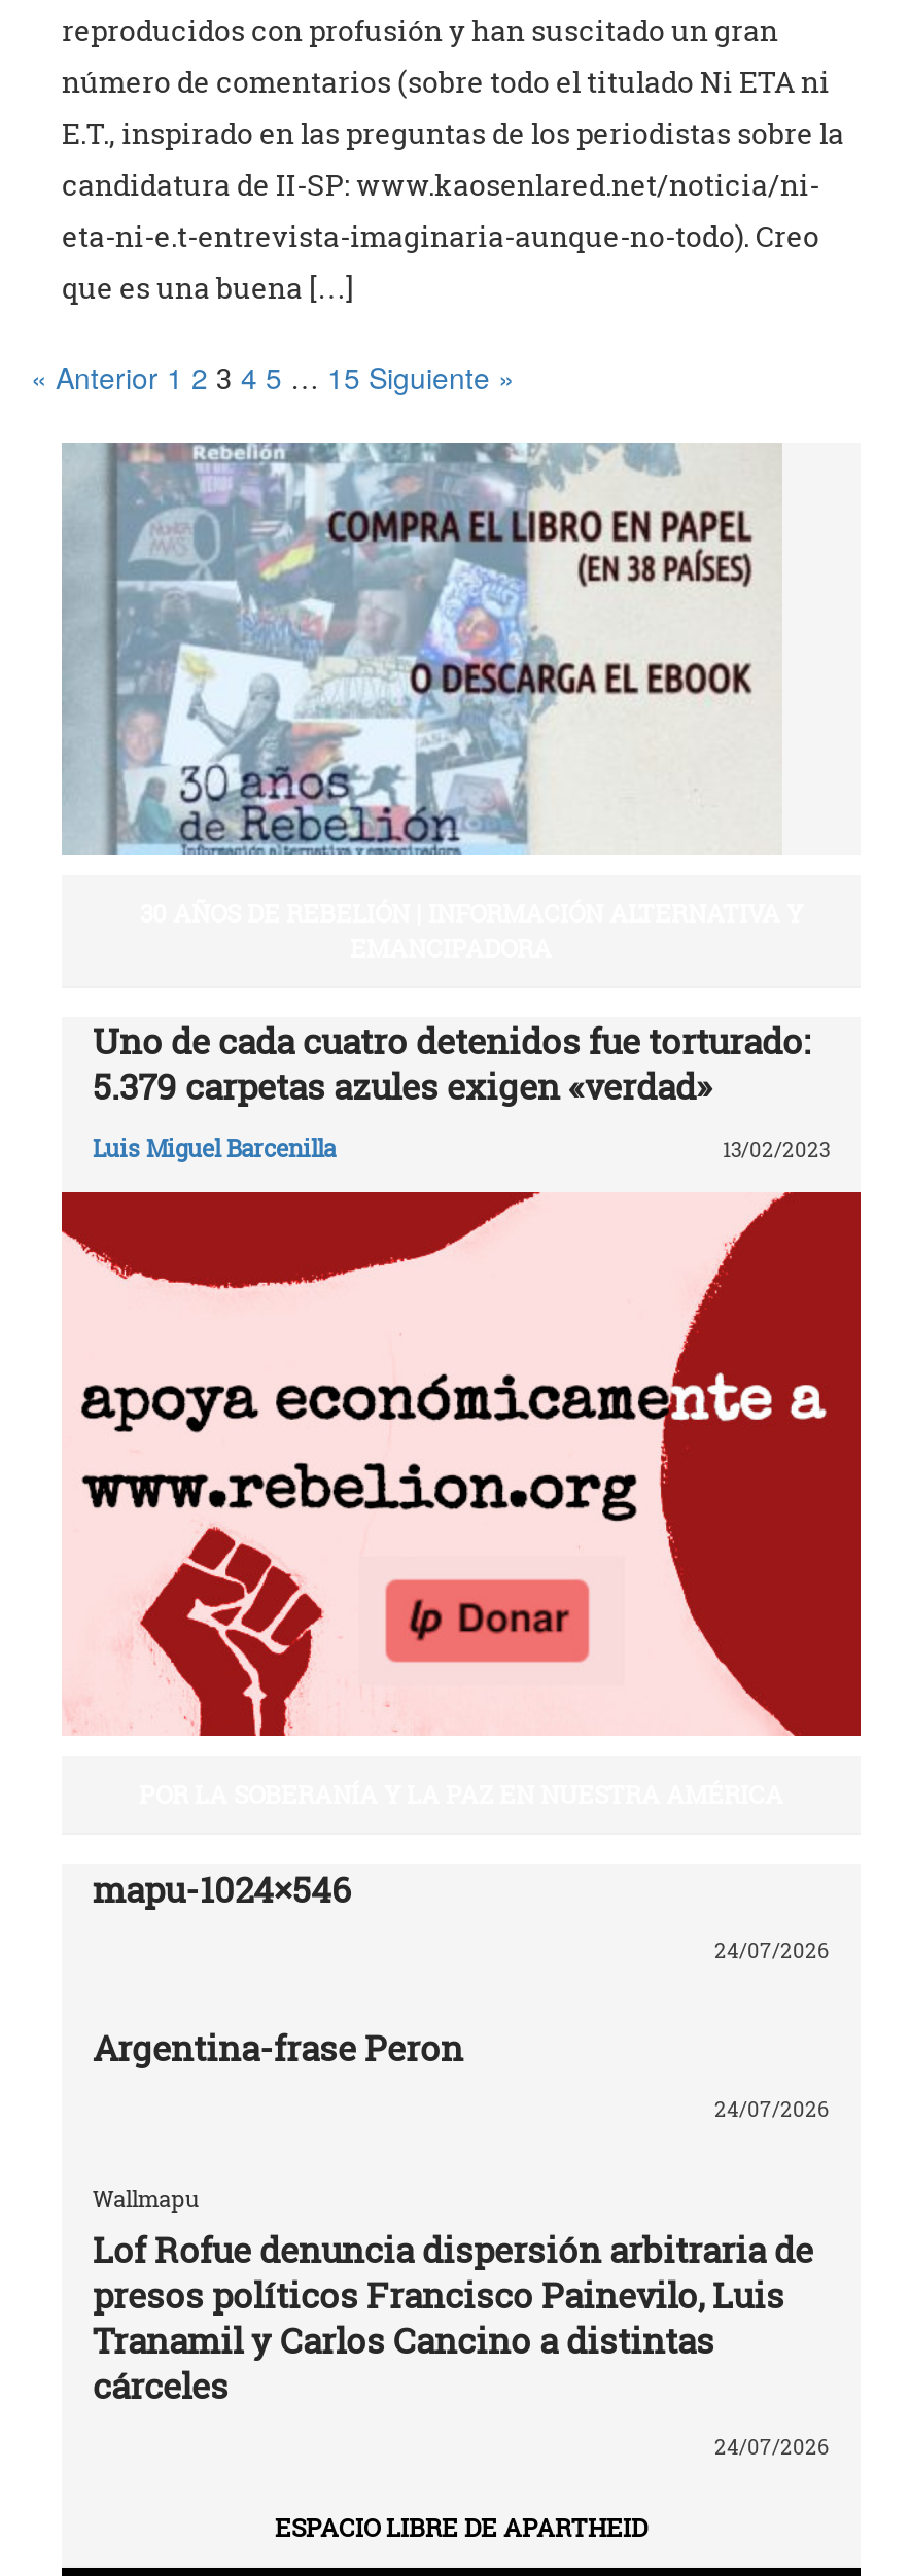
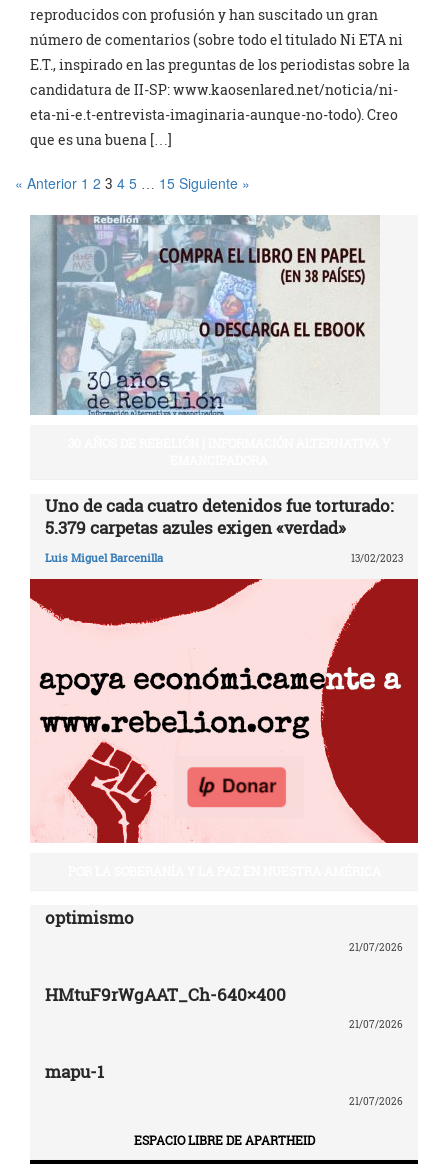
[93,1865,352,1913] mapu-1024×546 -> [45,906,134,929] optimismo
[714,1938,830,1965] 24/07/2026 -> [349,941,403,954] 21/07/2026
[93,2024,463,2071] Argentina-frase Peron -> [45,983,286,1006] HMtuF9rWgAAT_Ch-640×400
[714,2097,830,2124] 24/07/2026 -> [349,1018,403,1031] 21/07/2026
[93,2182,813,2409] Wallmapu | Lof Rofue denuncia dispersión arbitraria de | presos políticos Francisco Painevilo, Luis | Tranamil y Carlos Cancino a distintas | cárceles -> [45,1060,104,1083] mapu-1
[714,2435,830,2462] 24/07/2026 -> [349,1095,403,1108] 21/07/2026

